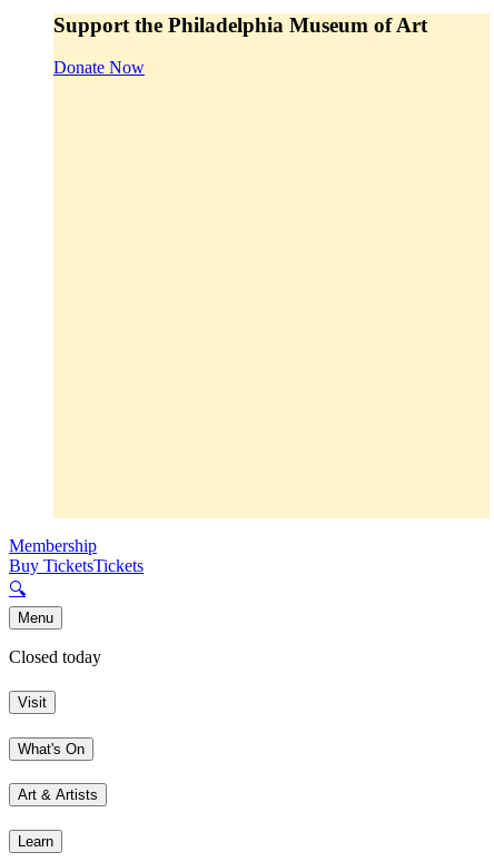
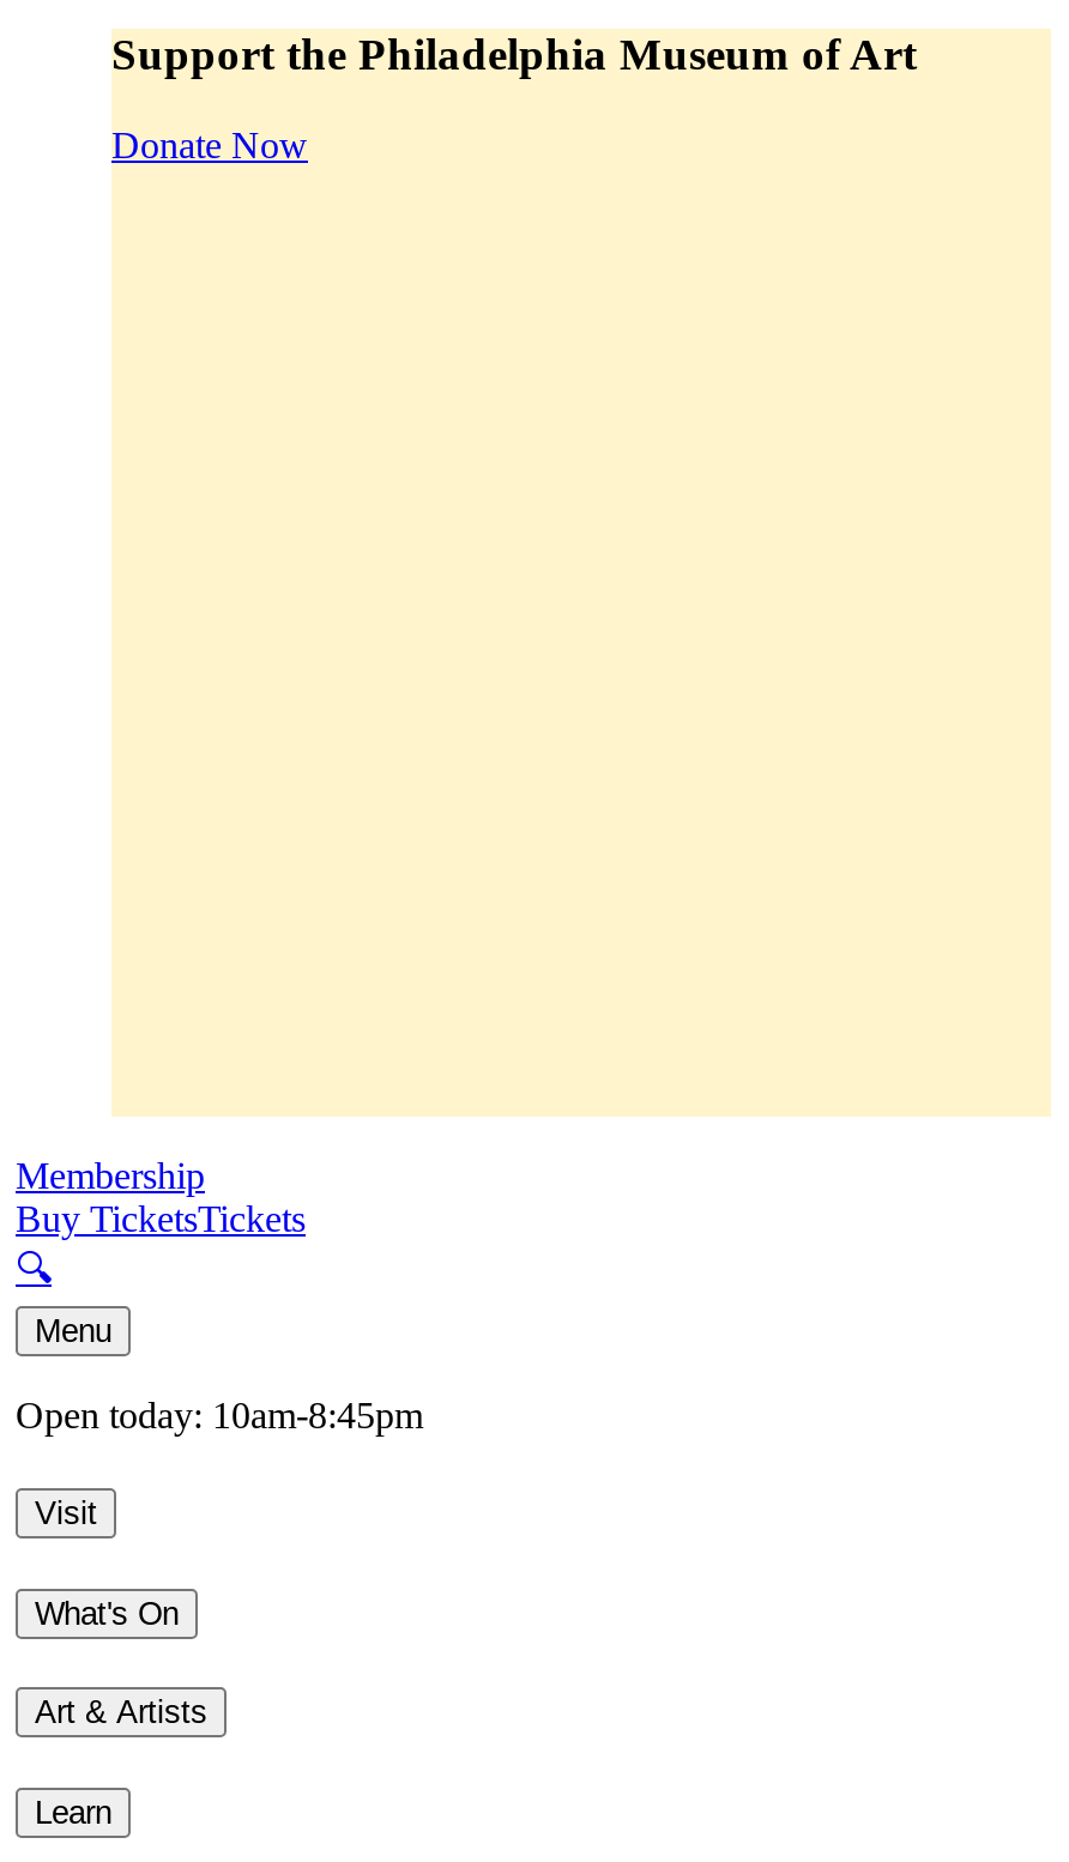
[9,648,101,667] Closed today -> [16,1395,423,1436] Open today: 10am-8:45pm

